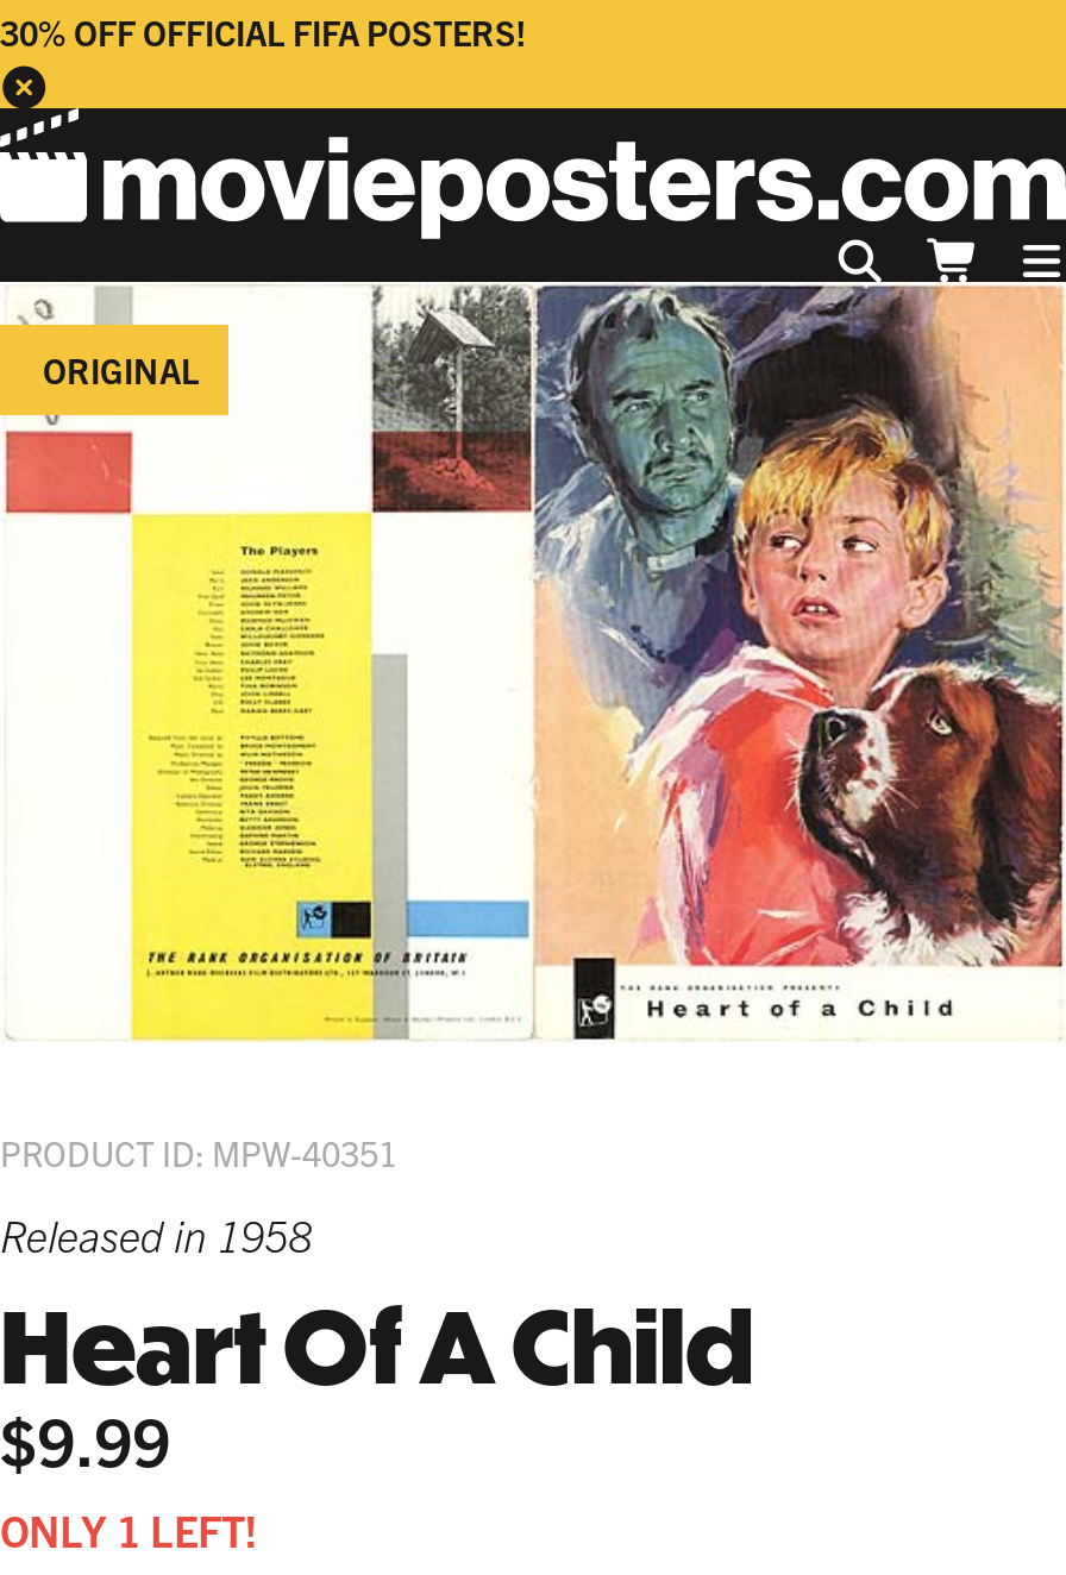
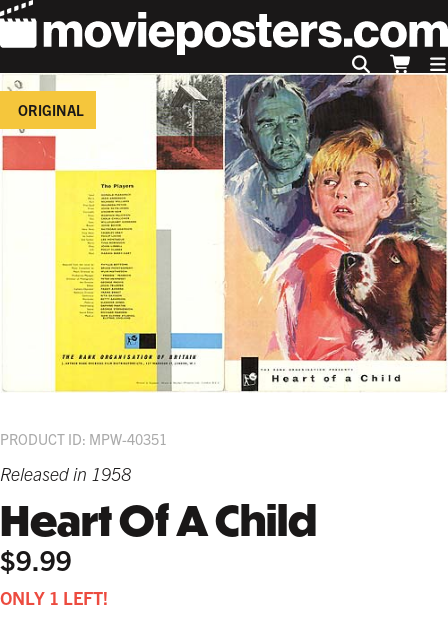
[0,11,526,54] 30% OFF OFFICIAL FIFA POSTERS! -> none

